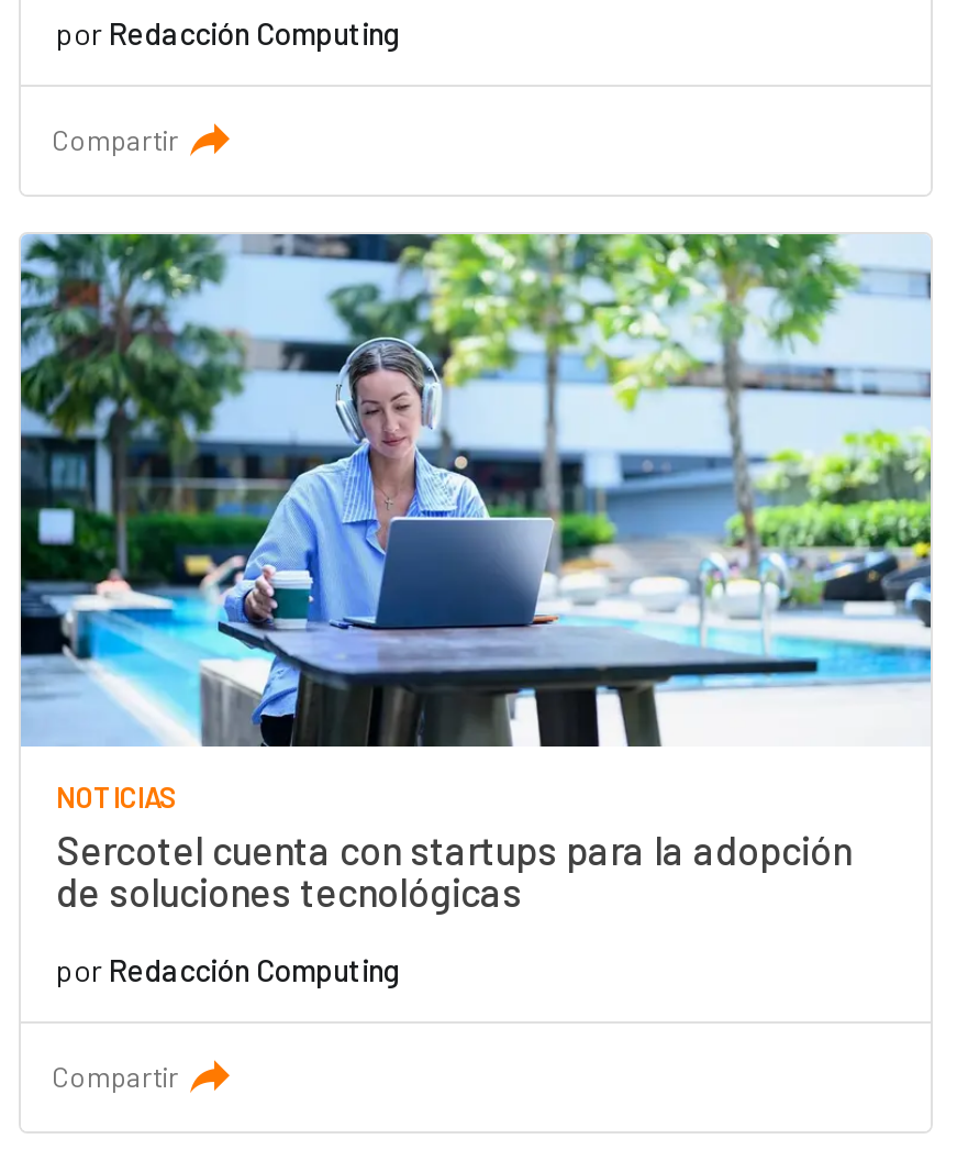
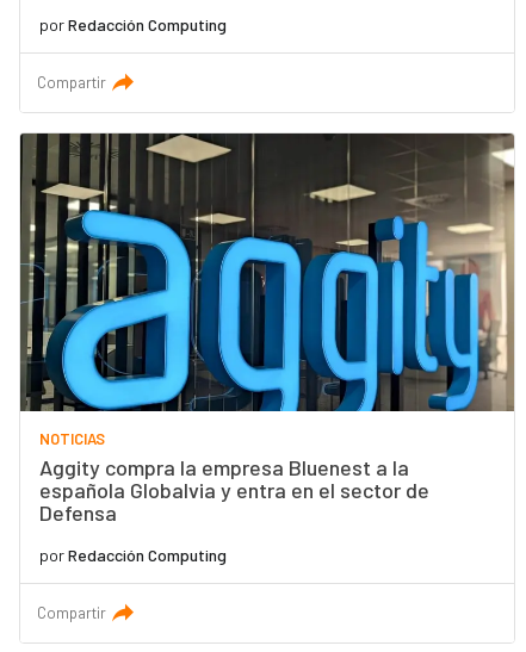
[19,232,933,915] [image] | Sercotel cuenta con startups para la adopción | de soluciones tecnológicas -> [19,132,515,525] [image] | Aggity compra la empresa Bluenest a la | española Globalvia y entra en el sector de | Defensa

